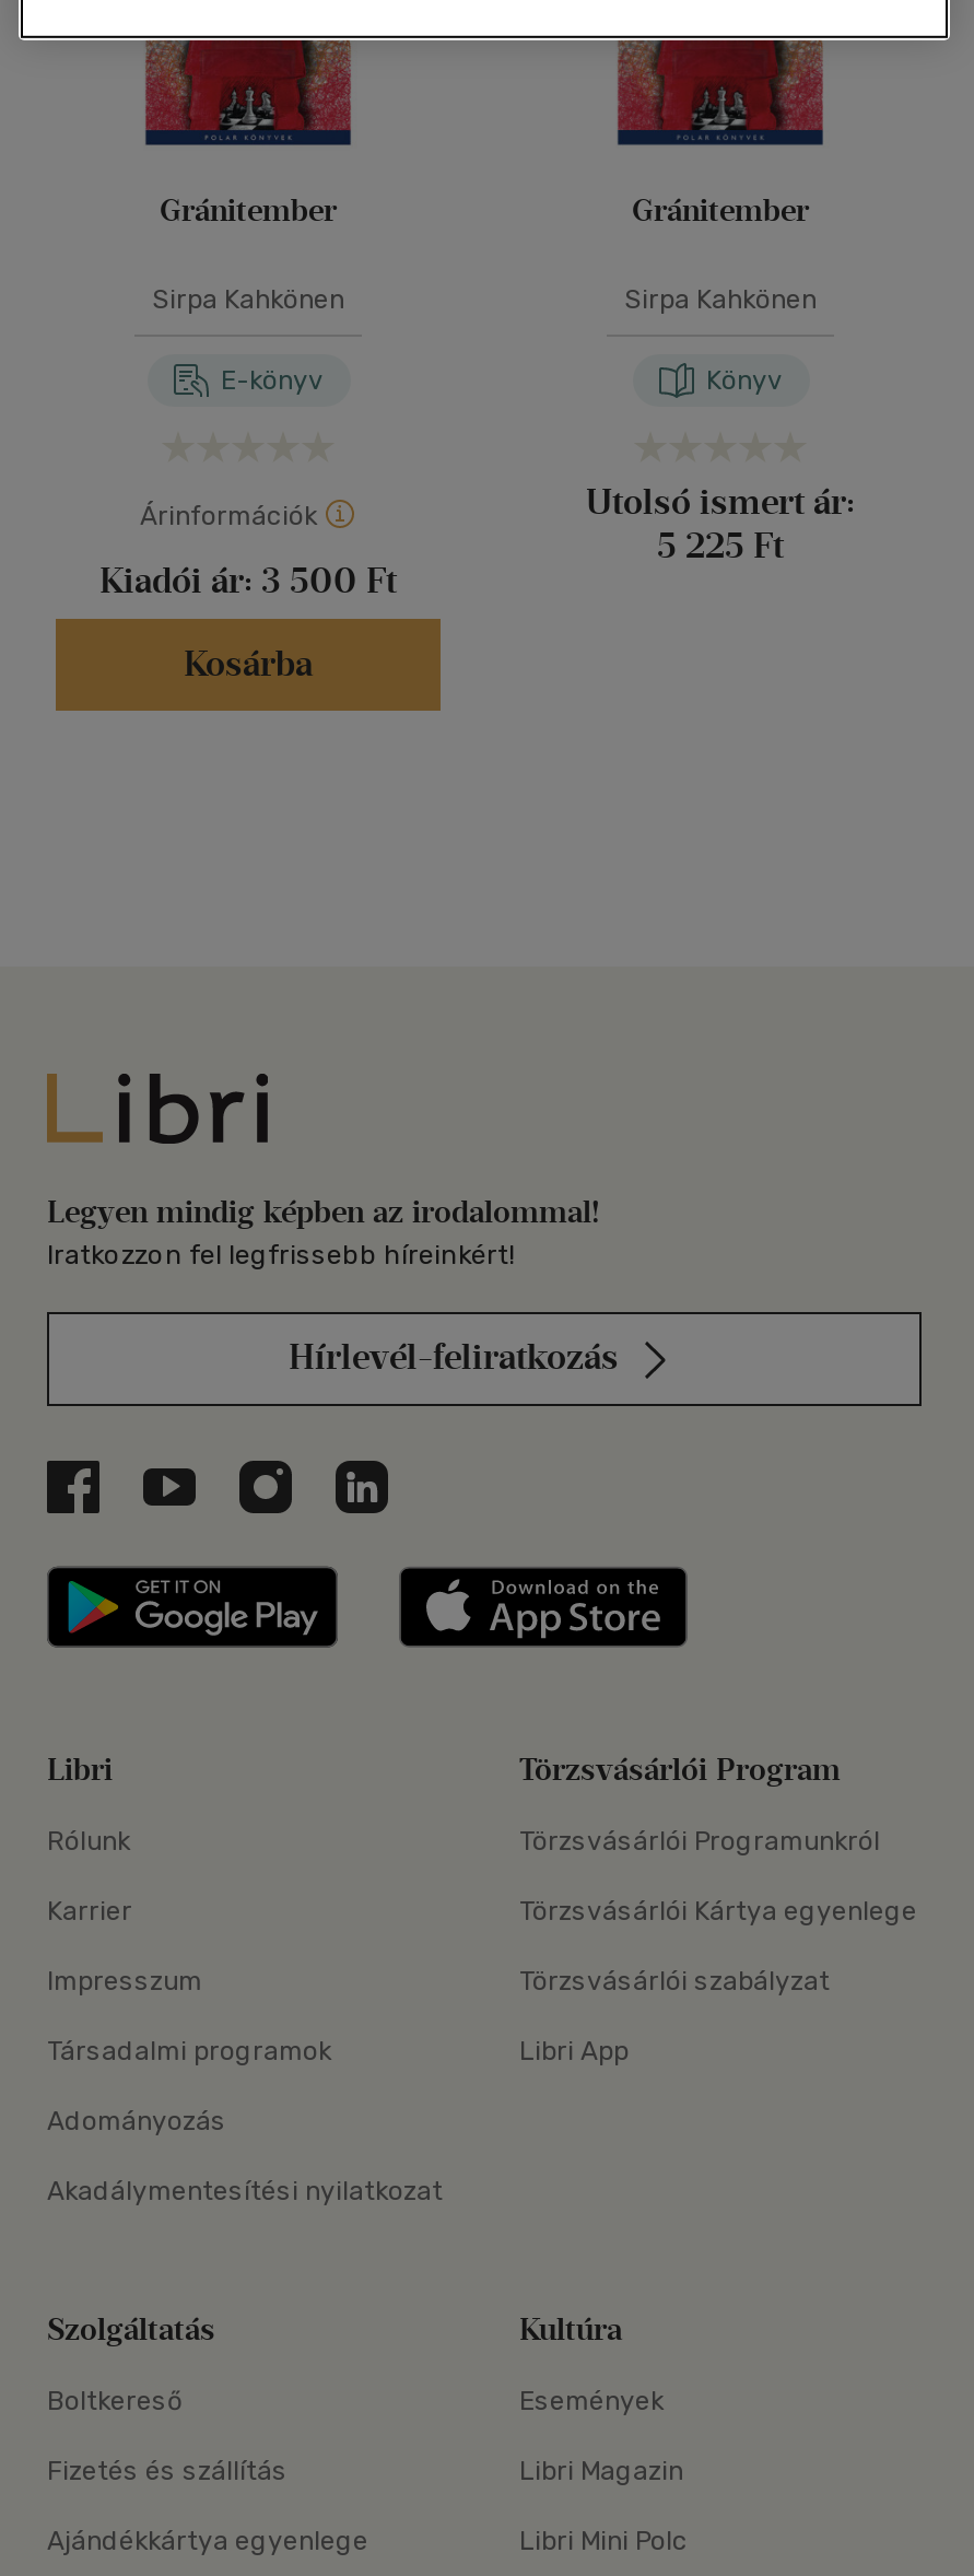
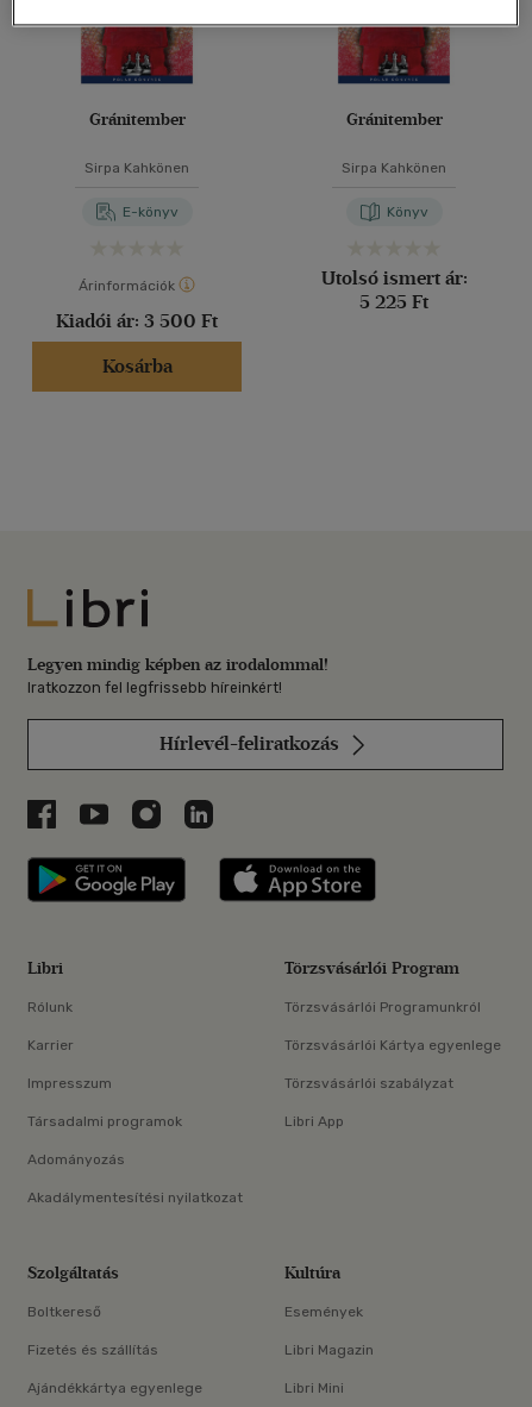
[519,2526,688,2557] Libri Mini Polc -> [284,1380,344,1396] Libri Mini

